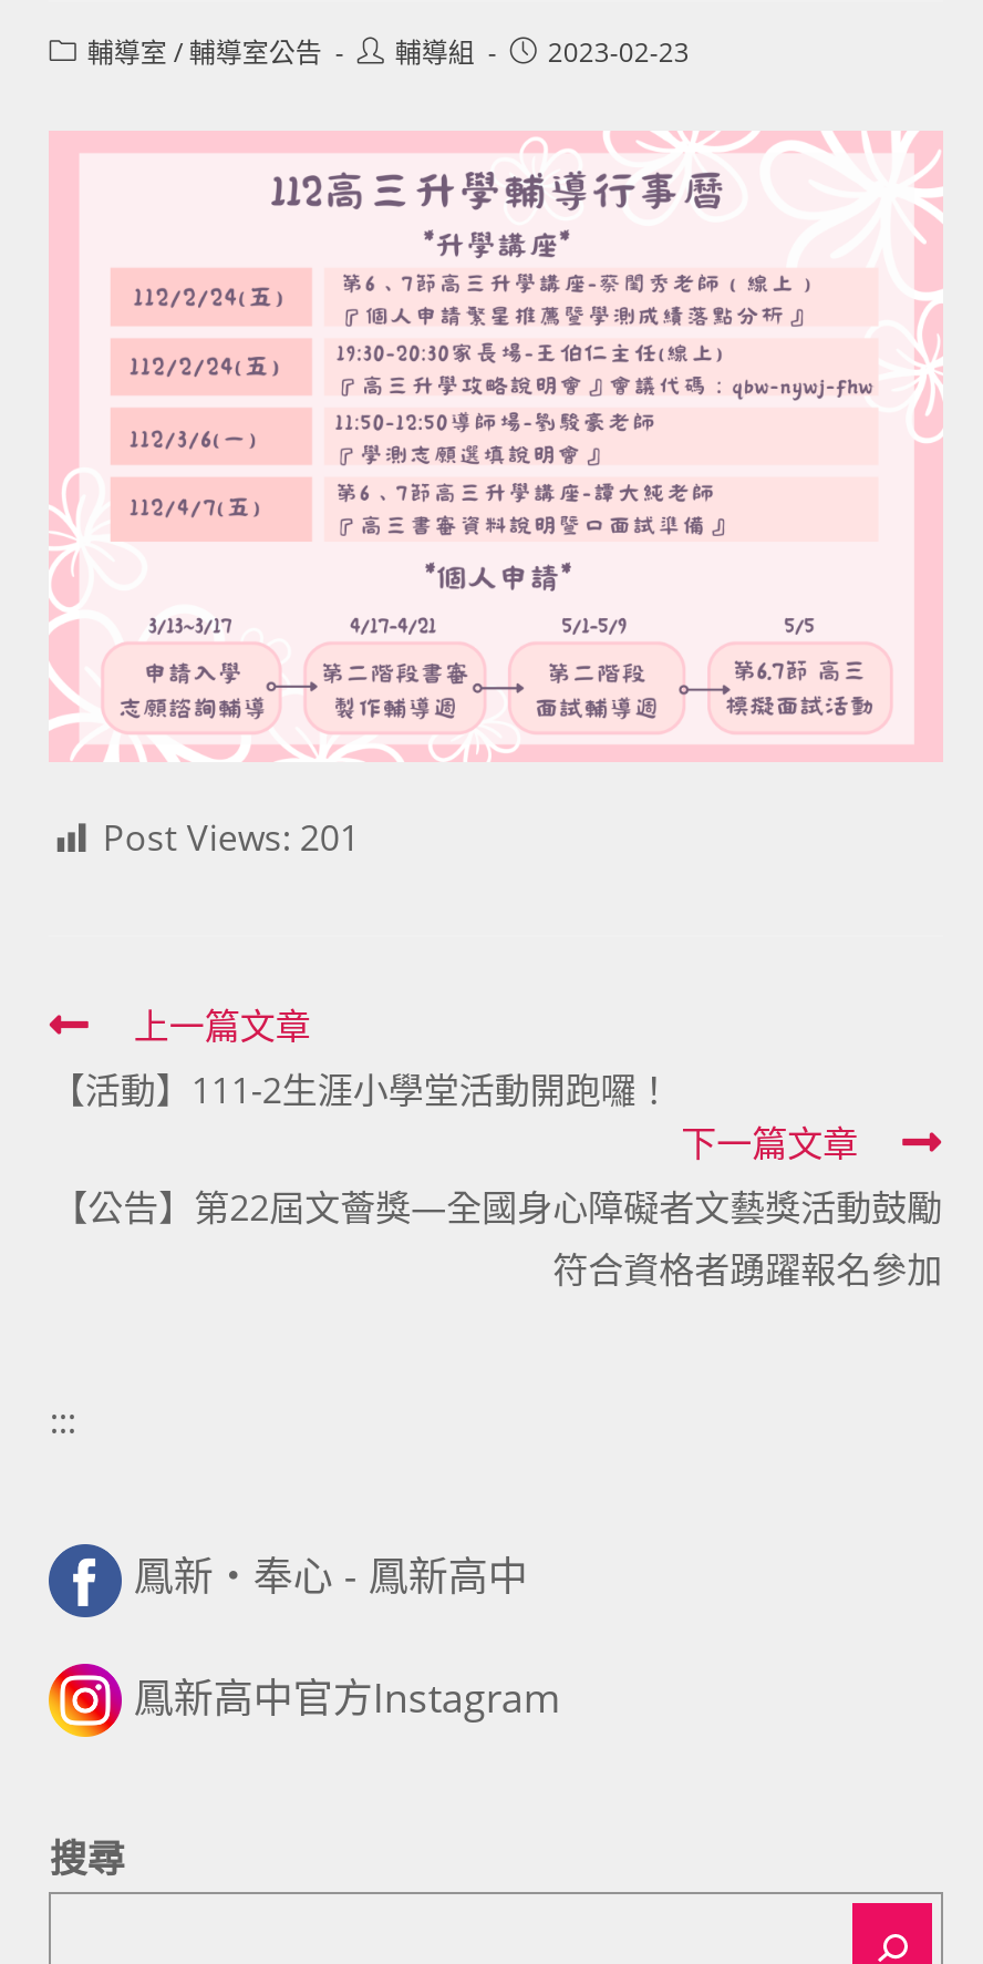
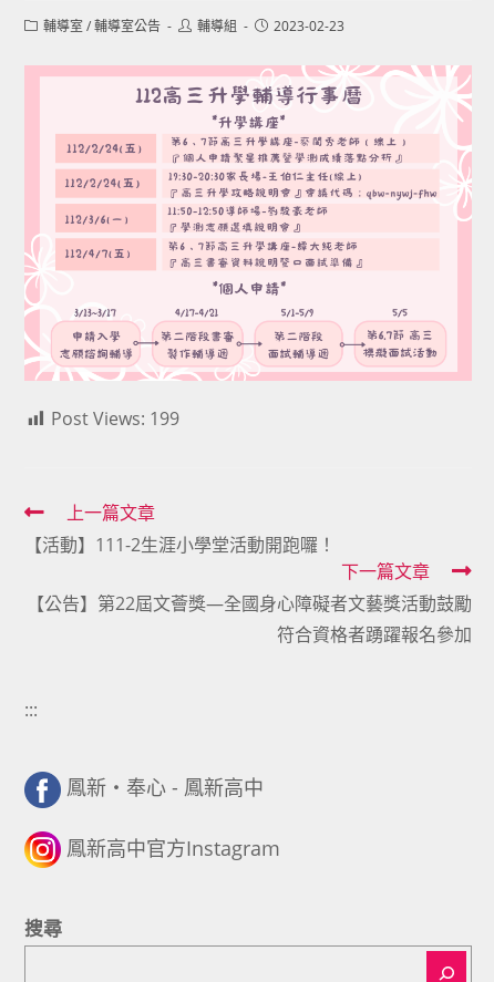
[103,813,360,862] Post Views: 201 -> [51,406,180,431] Post Views: 199

